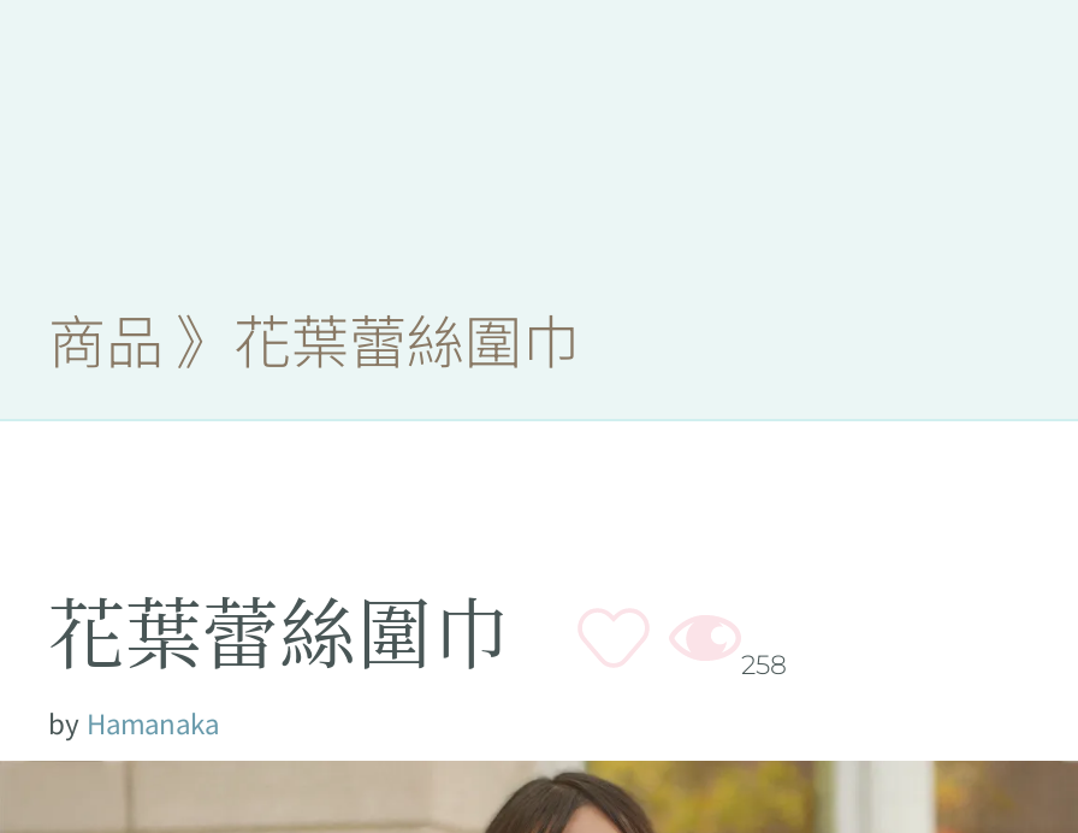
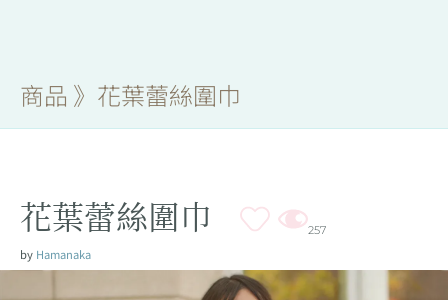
[741,648,787,681] 258 -> [308,223,326,237] 257

